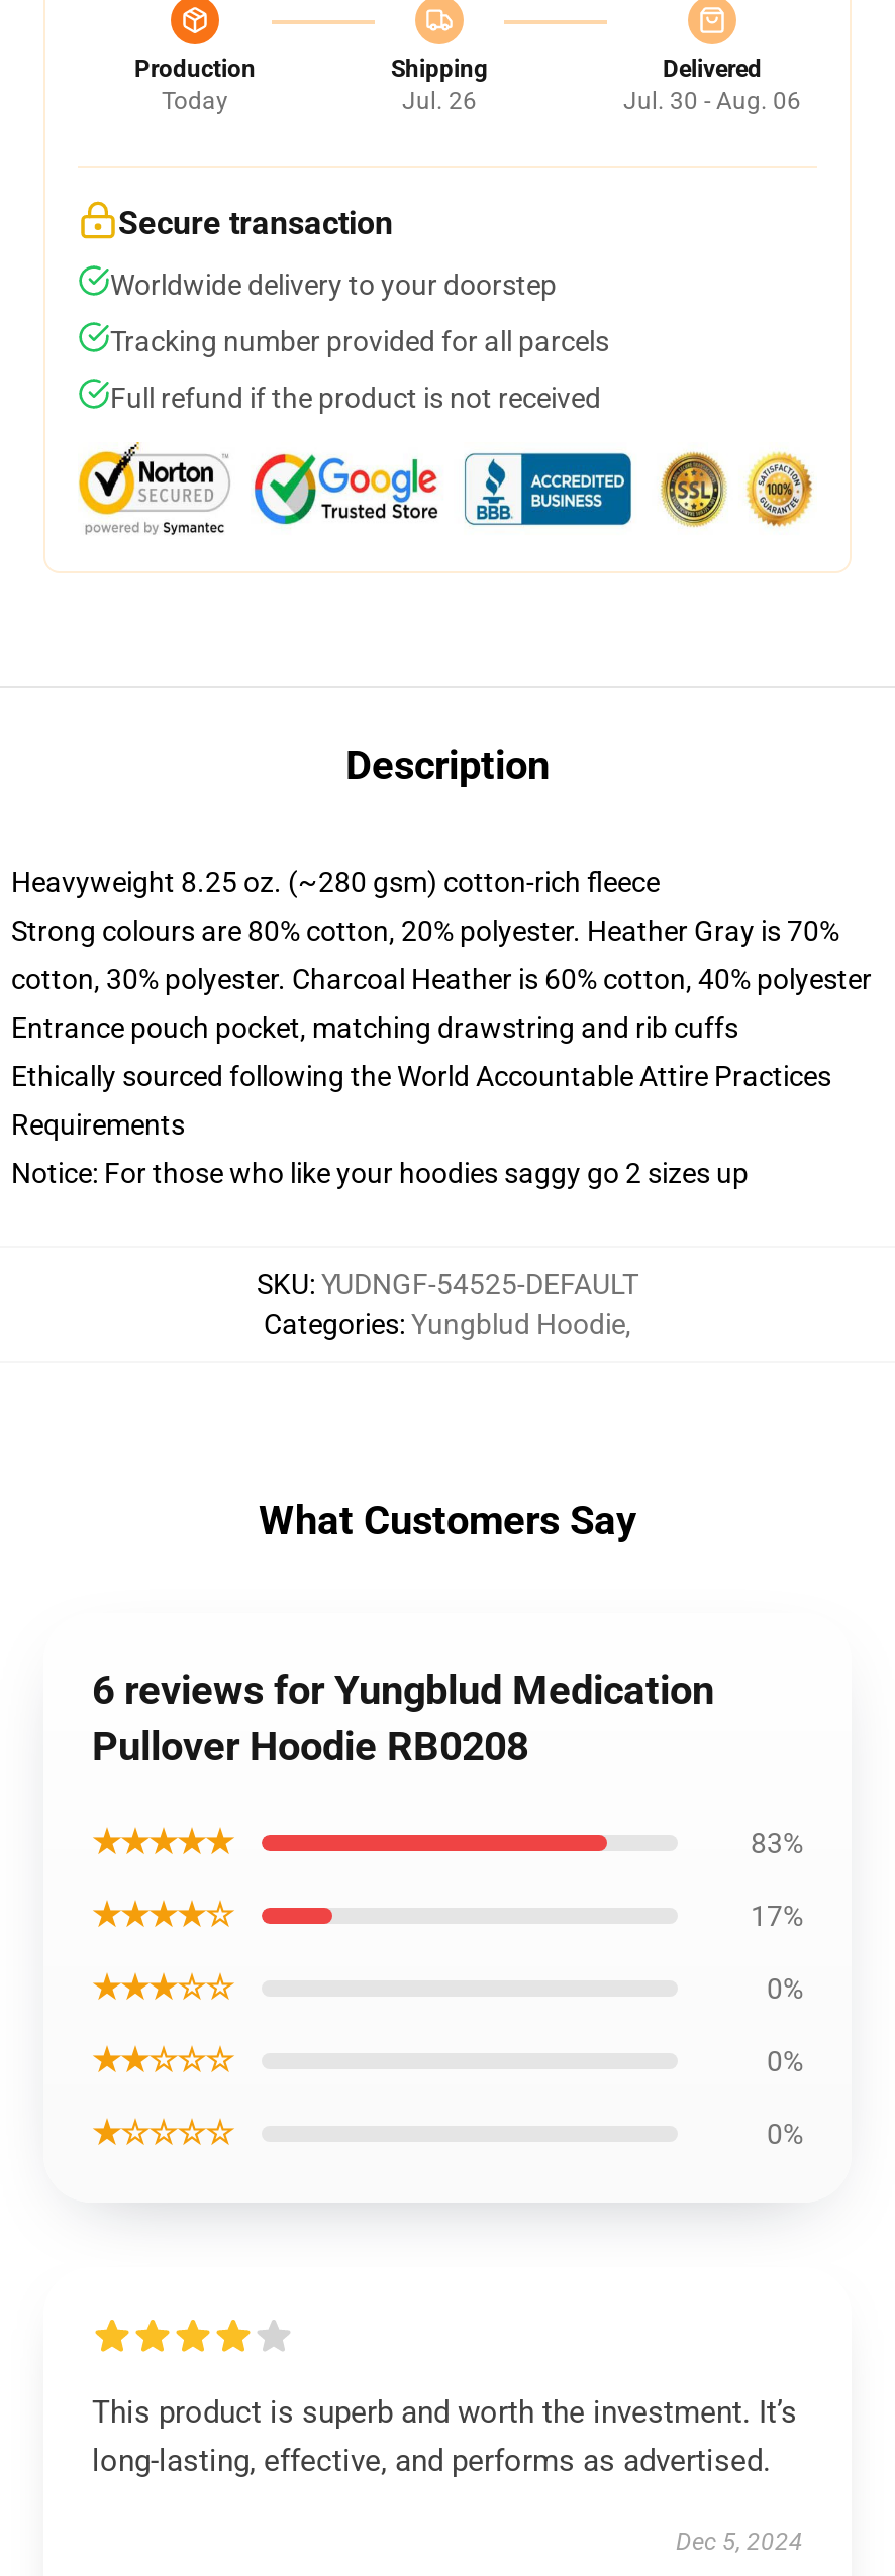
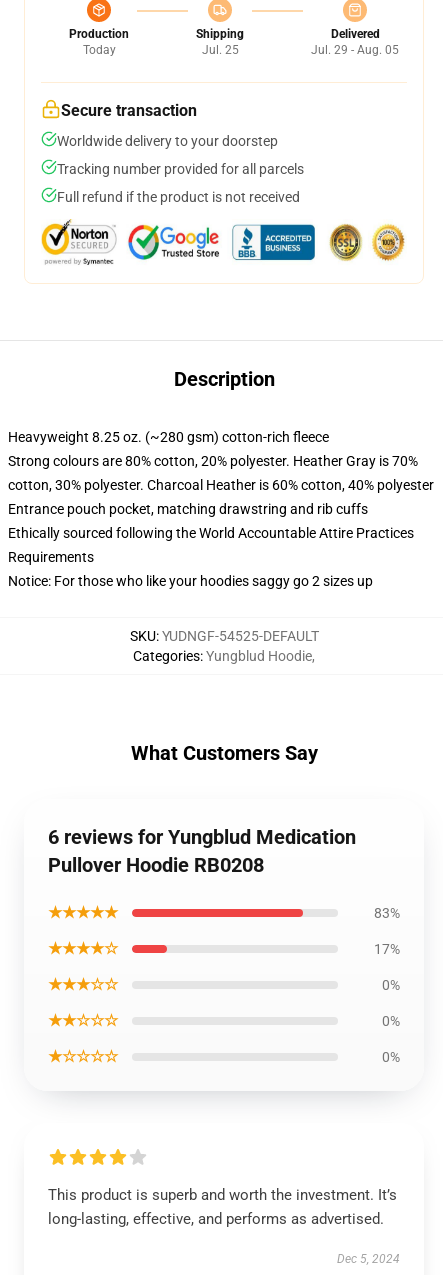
[402,87,477,115] Jul. 26 -> [201,43,238,57] Jul. 25
[623,87,801,115] Jul. 30 - Aug. 06 -> [311,43,399,57] Jul. 29 - Aug. 05

